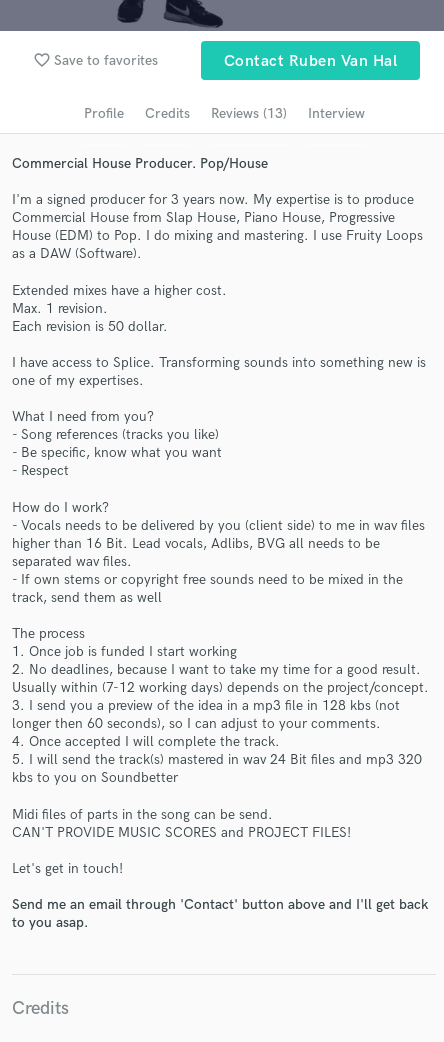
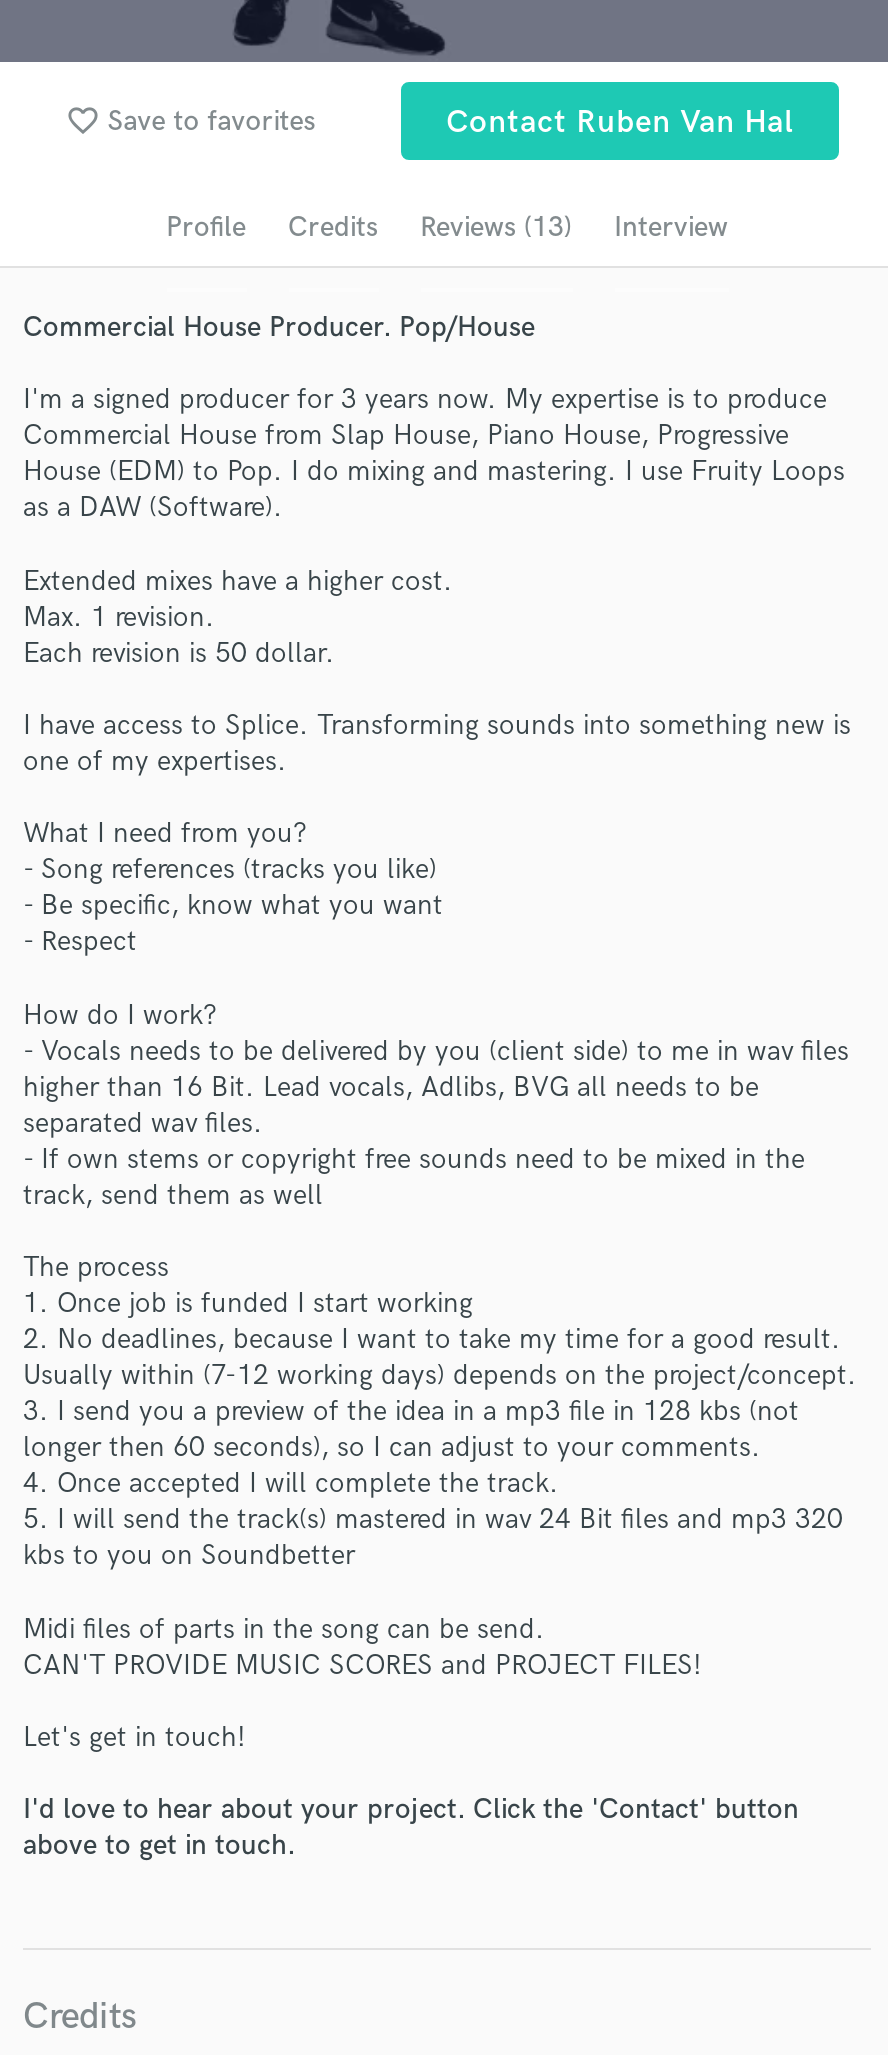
[12,896,428,931] Send me an email through 'Contact' button above and I'll get back | to you asap. -> [23,1793,799,1863] I'd love to hear about your project. Click the 'Contact' button | above to get in touch.

